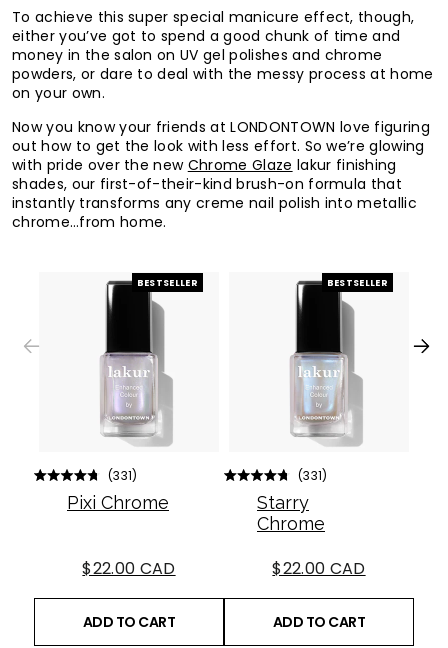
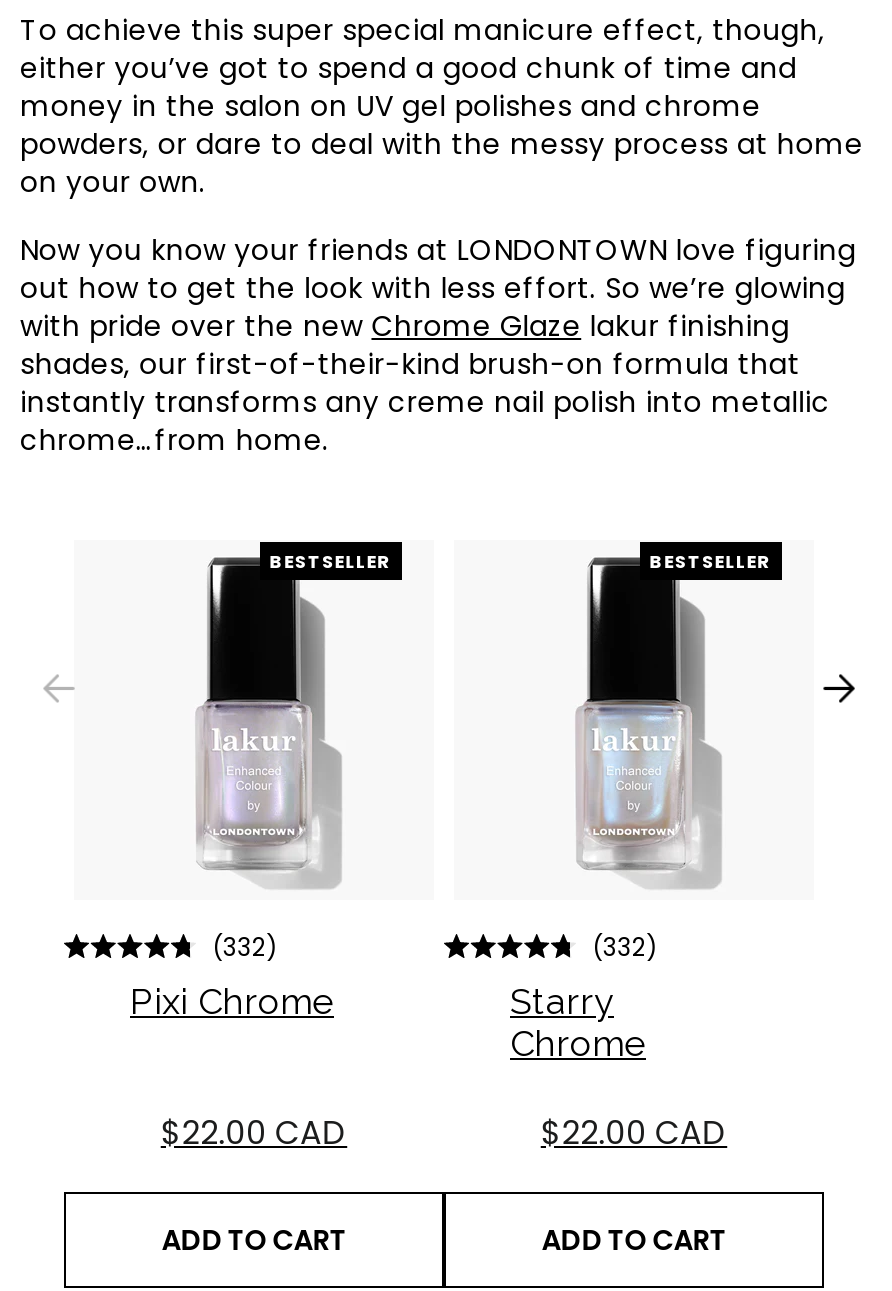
[113,467,132,484] 331 -> [223,931,267,965] 332
[303,467,322,484] 331 -> [603,931,647,965] 332

